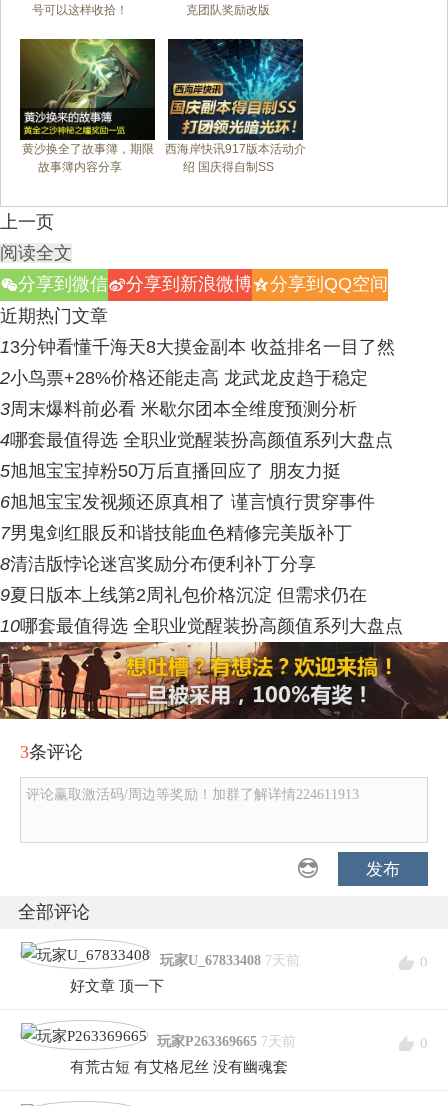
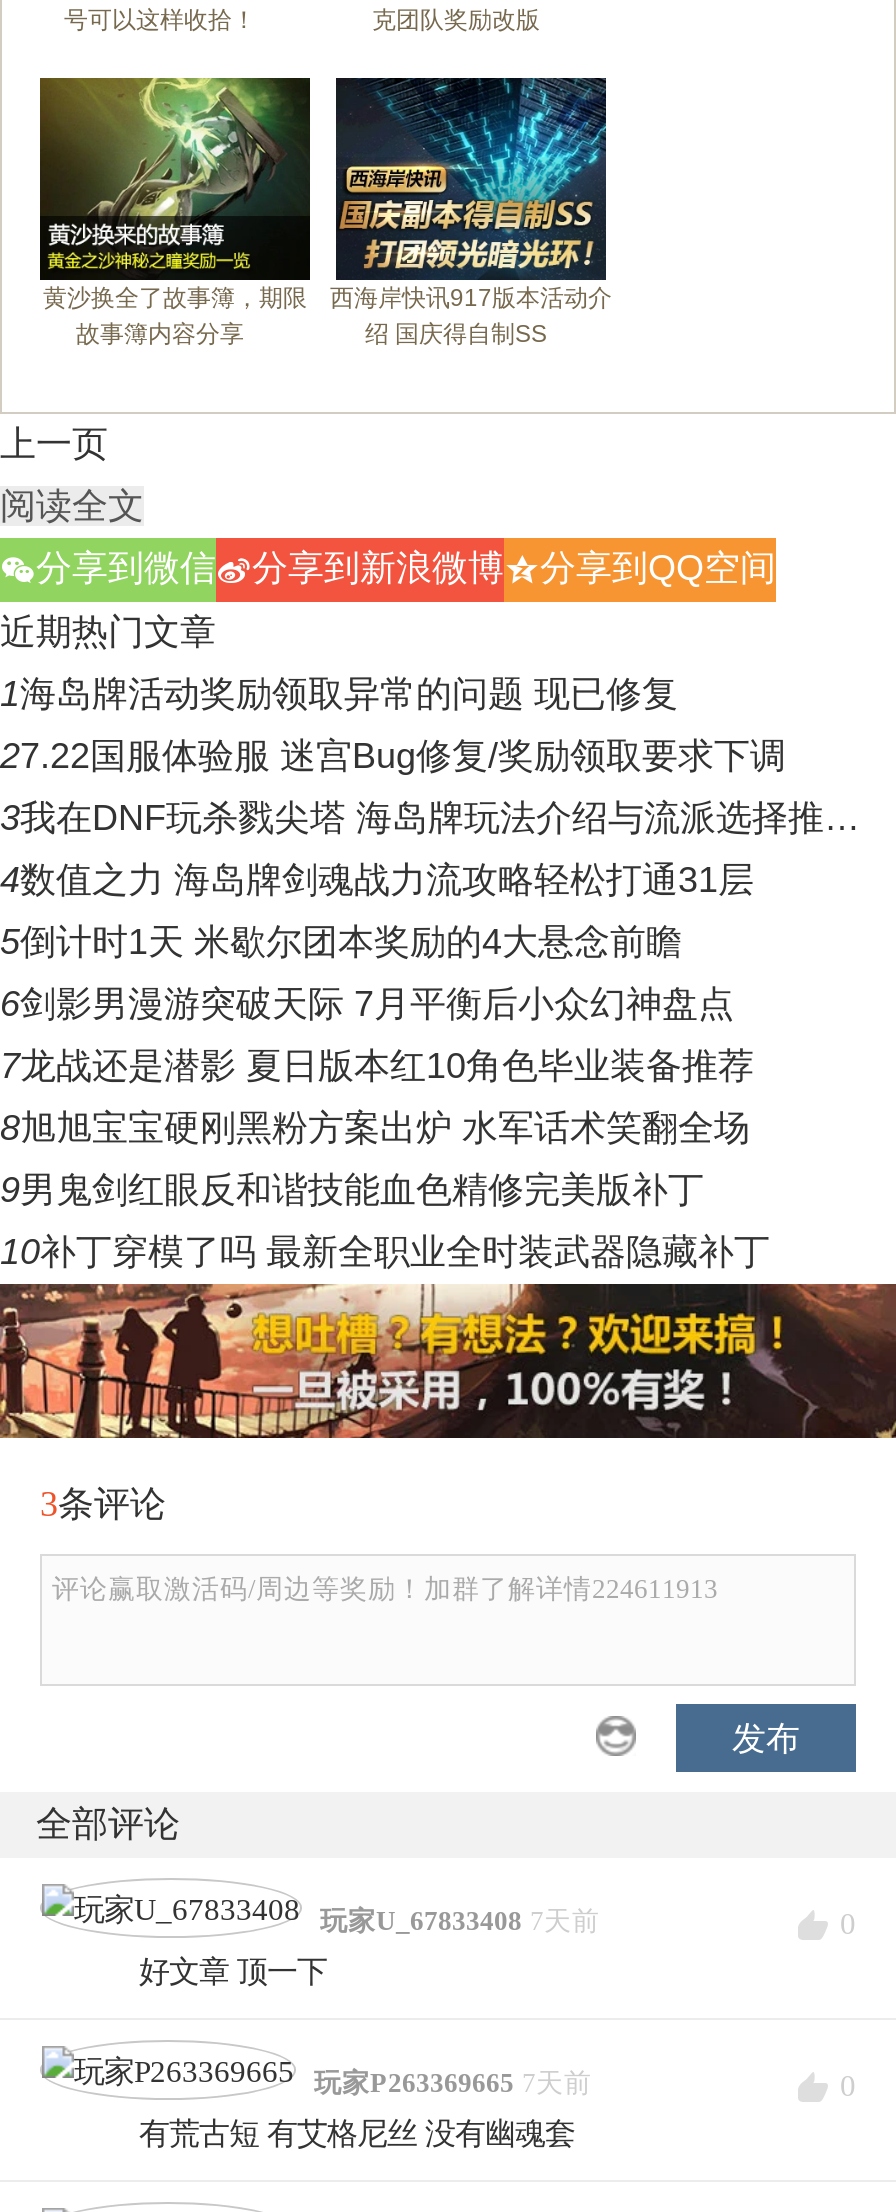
[0,337,395,357] 13分钟看懂千海天8大摸金副本 收益排名一目了然 -> [0,675,678,715] 1海岛牌活动奖励领取异常的问题 现已修复
[0,368,368,388] 2小鸟票+28%价格还能走高 龙武龙皮趋于稳定 -> [0,737,786,777] 27.22国服体验服 迷宫Bug修复/奖励领取要求下调
[0,399,357,419] 3周末爆料前必看 米歇尔团本全维度预测分析 -> [0,799,860,839] 3我在DNF玩杀戮尖塔 海岛牌玩法介绍与流派选择推…
[0,430,393,450] 4哪套最值得选 全职业觉醒装扮高颜值系列大盘点 -> [0,861,754,901] 4数值之力 海岛牌剑魂战力流攻略轻松打通31层
[0,461,341,481] 5旭旭宝宝掉粉50万后直播回应了 朋友力挺 -> [0,923,682,963] 5倒计时1天 米歇尔团本奖励的4大悬念前瞻
[0,492,375,512] 6旭旭宝宝发视频还原真相了 谨言慎行贯穿事件 -> [0,985,734,1025] 6剑影男漫游突破天际 7月平衡后小众幻神盘点
[0,523,352,543] 7男鬼剑红眼反和谐技能血色精修完美版补丁 -> [0,1047,754,1087] 7龙战还是潜影 夏日版本红10角色毕业装备推荐
[0,554,316,574] 8清洁版悖论迷宫奖励分布便利补丁分享 -> [0,1109,750,1149] 8旭旭宝宝硬刚黑粉方案出炉 水军话术笑翻全场
[0,585,367,605] 9夏日版本上线第2周礼包价格沉淀 但需求仍在 -> [0,1171,704,1211] 9男鬼剑红眼反和谐技能血色精修完美版补丁
[0,616,403,636] 10哪套最值得选 全职业觉醒装扮高颜值系列大盘点 -> [0,1233,770,1273] 10补丁穿模了吗 最新全职业全时装武器隐藏补丁

